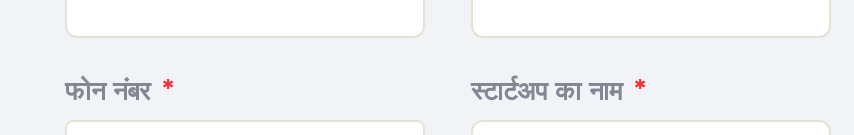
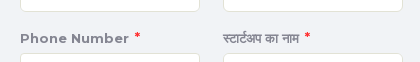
[65,72,173,106] फोन नंबर * -> [20,29,140,46] Phone Number *

